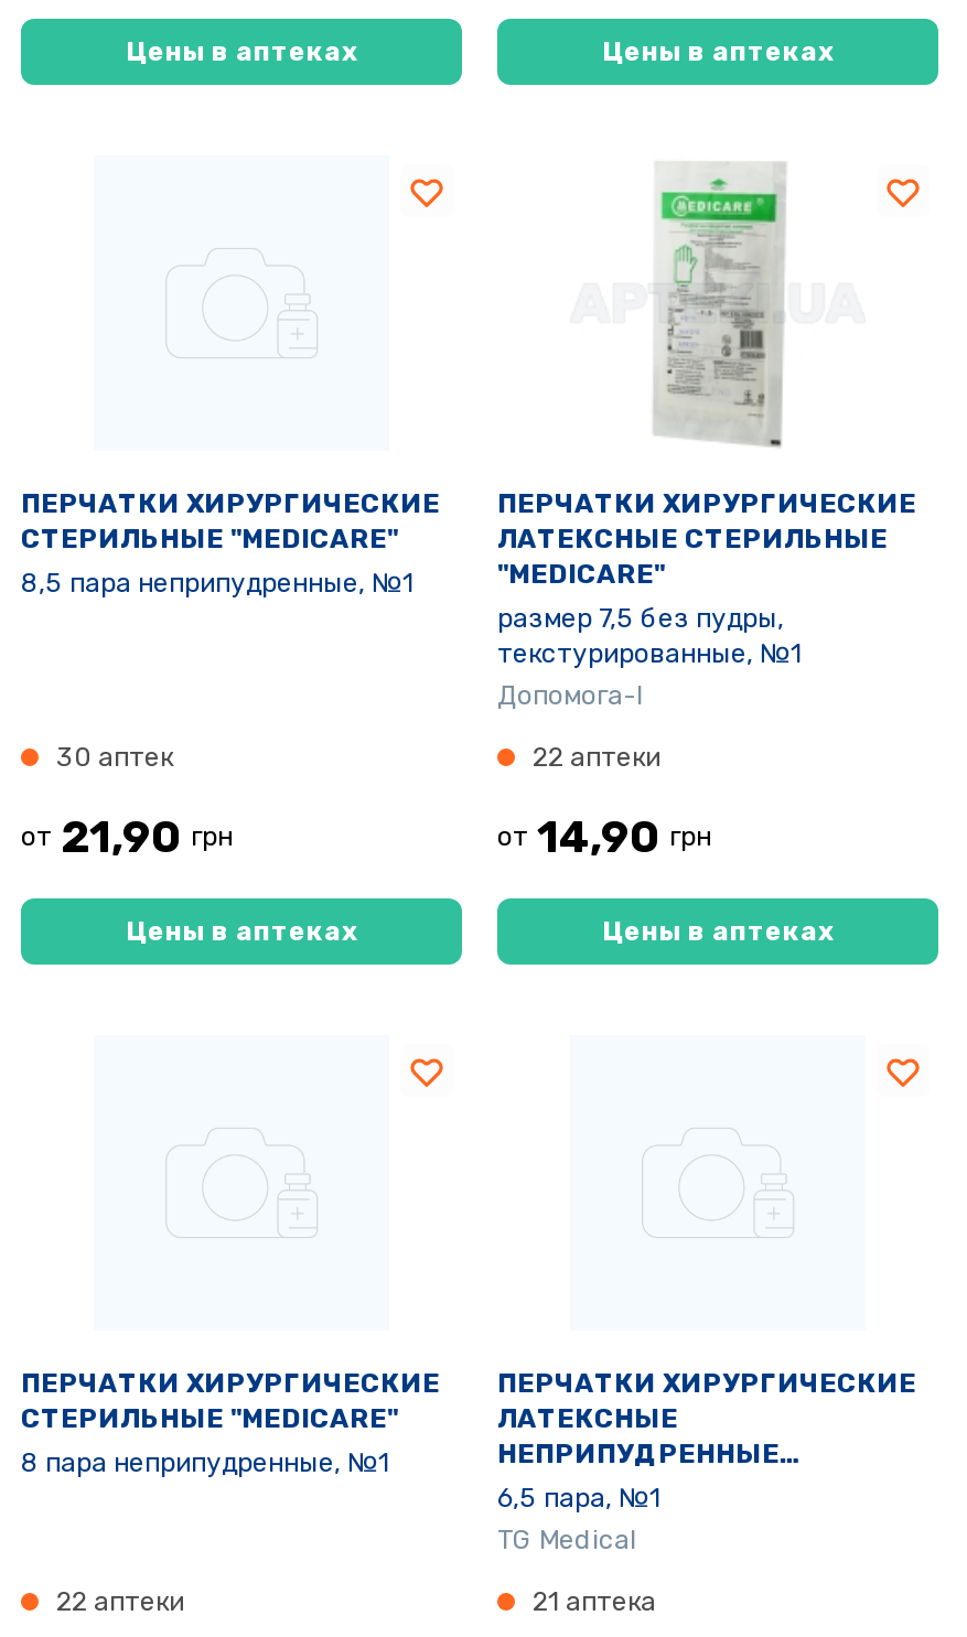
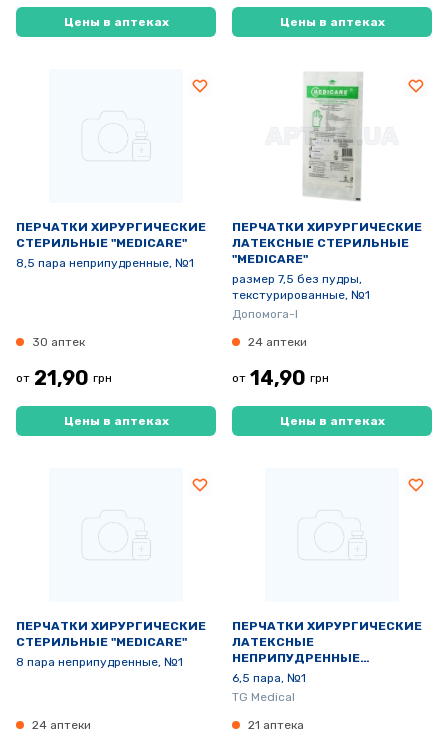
[533,741,660,772] 22 аптеки -> [248,334,307,348] 24 аптеки
[56,1585,184,1616] 22 аптеки -> [32,717,91,731] 24 аптеки

